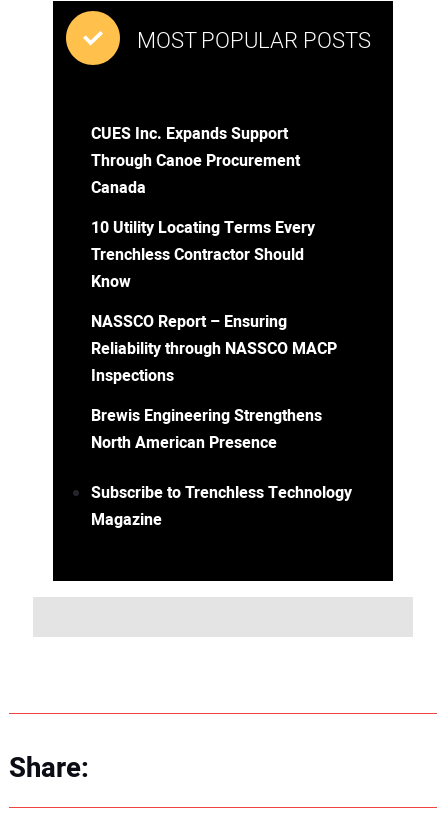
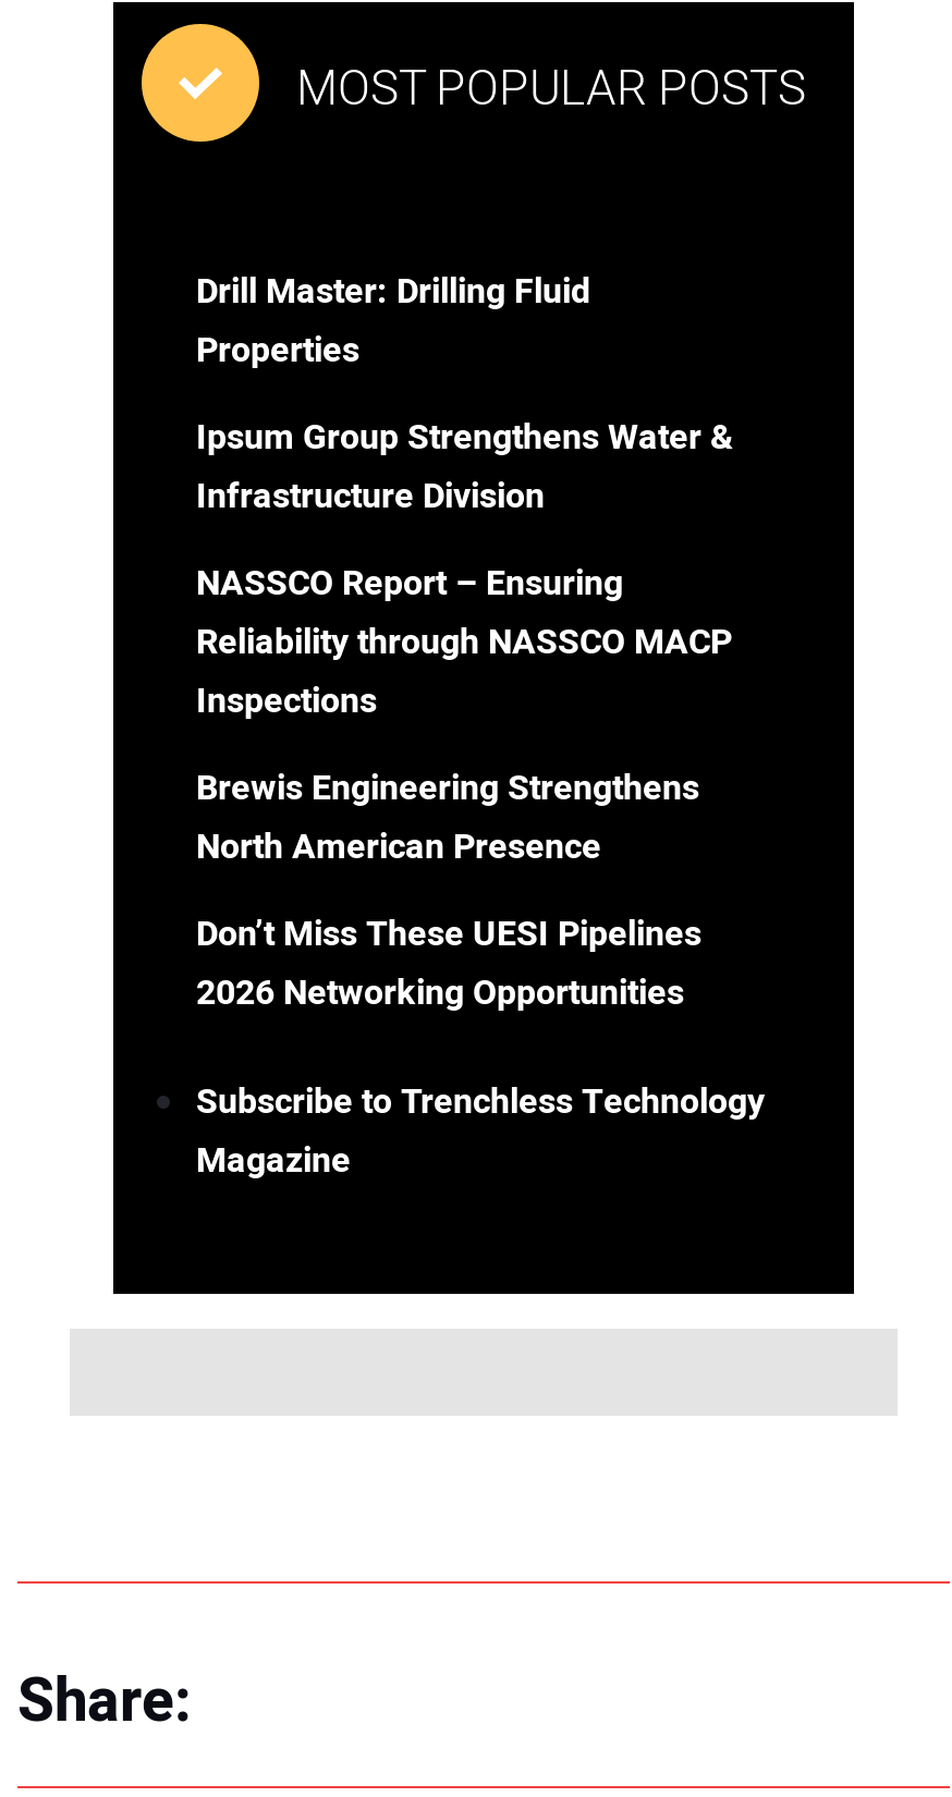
[91,122,300,200] CUES Inc. Expands Support | Through Canoe Procurement | Canada -> [196,266,590,377] Drill Master: Drilling Fluid | Properties
[91,216,315,294] 10 Utility Locating Terms Every | Trenchless Contractor Should | Know -> [196,412,734,523] Ipsum Group Strengthens Water & | Infrastructure Division
moved [91,310,337,455] -> [196,558,732,874]: NASSCO Report – Ensuring | Reliability through NASSCO MACP | Inspections | Brewis Engineering Strengthens | North American Presence
none -> [196,909,701,1020] Don’t Miss These UESI Pipelines | 2026 Networking Opportunities

